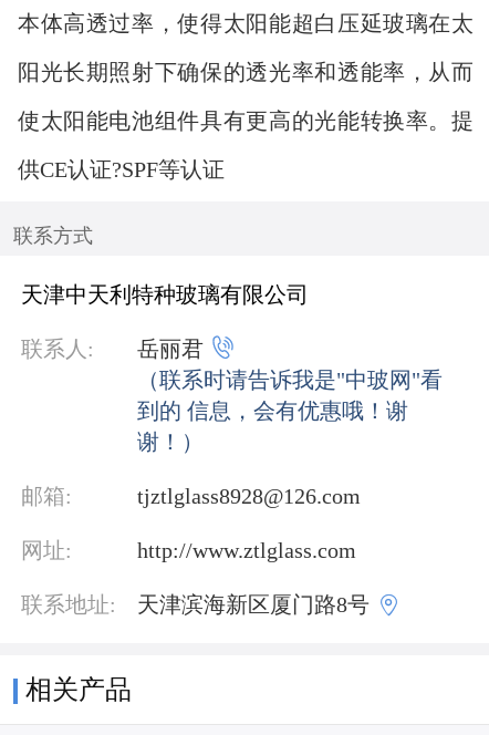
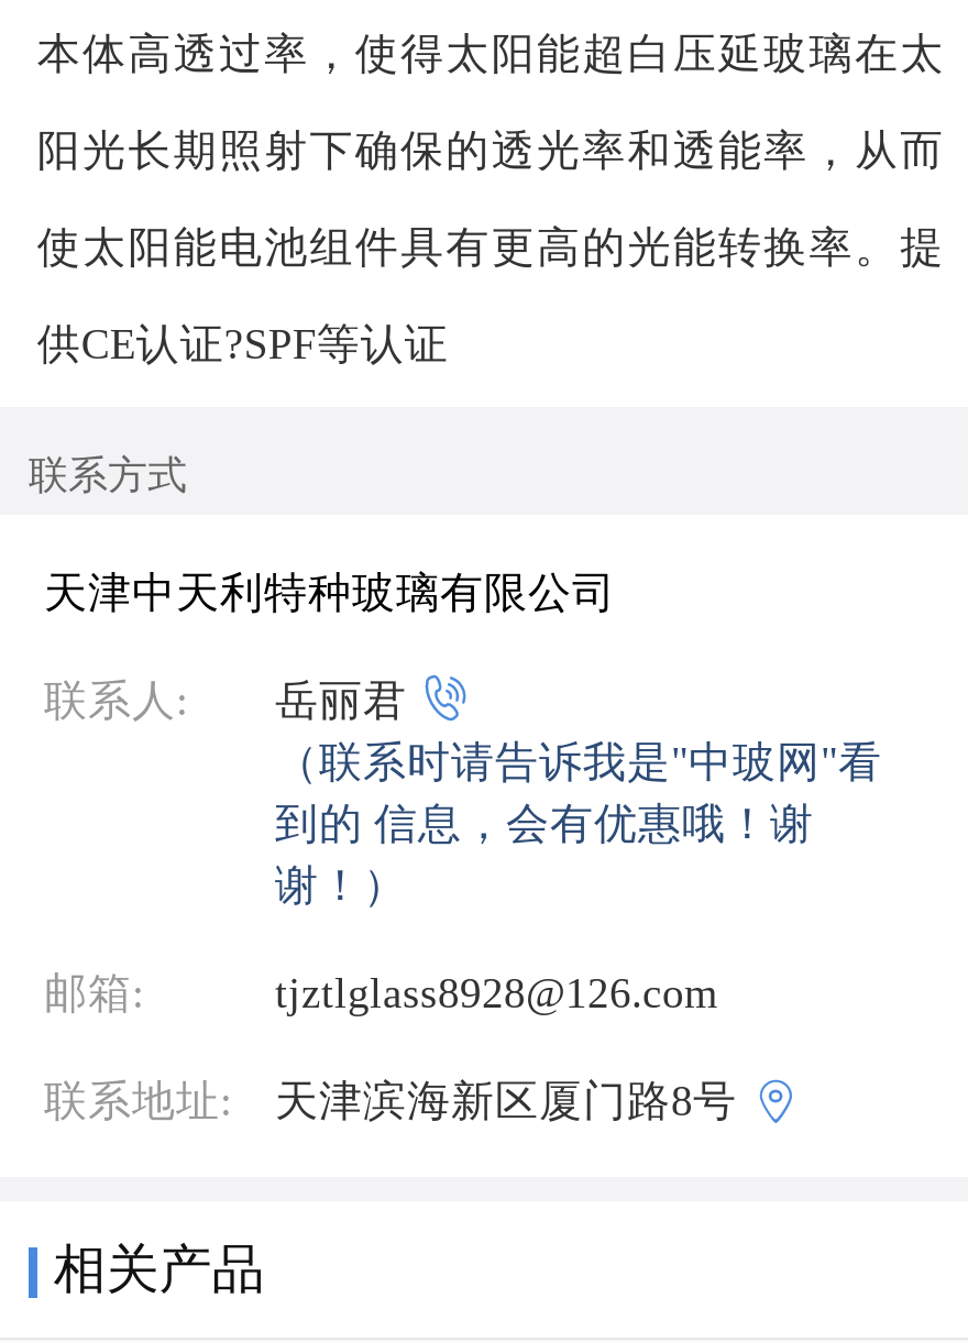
[21,539,356,560] 网址: | http://www.ztlglass.com -> none

